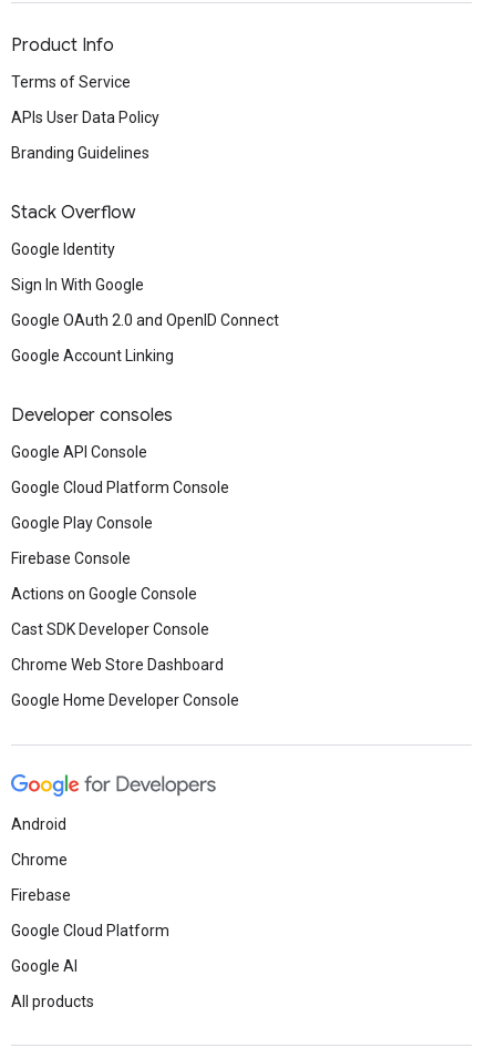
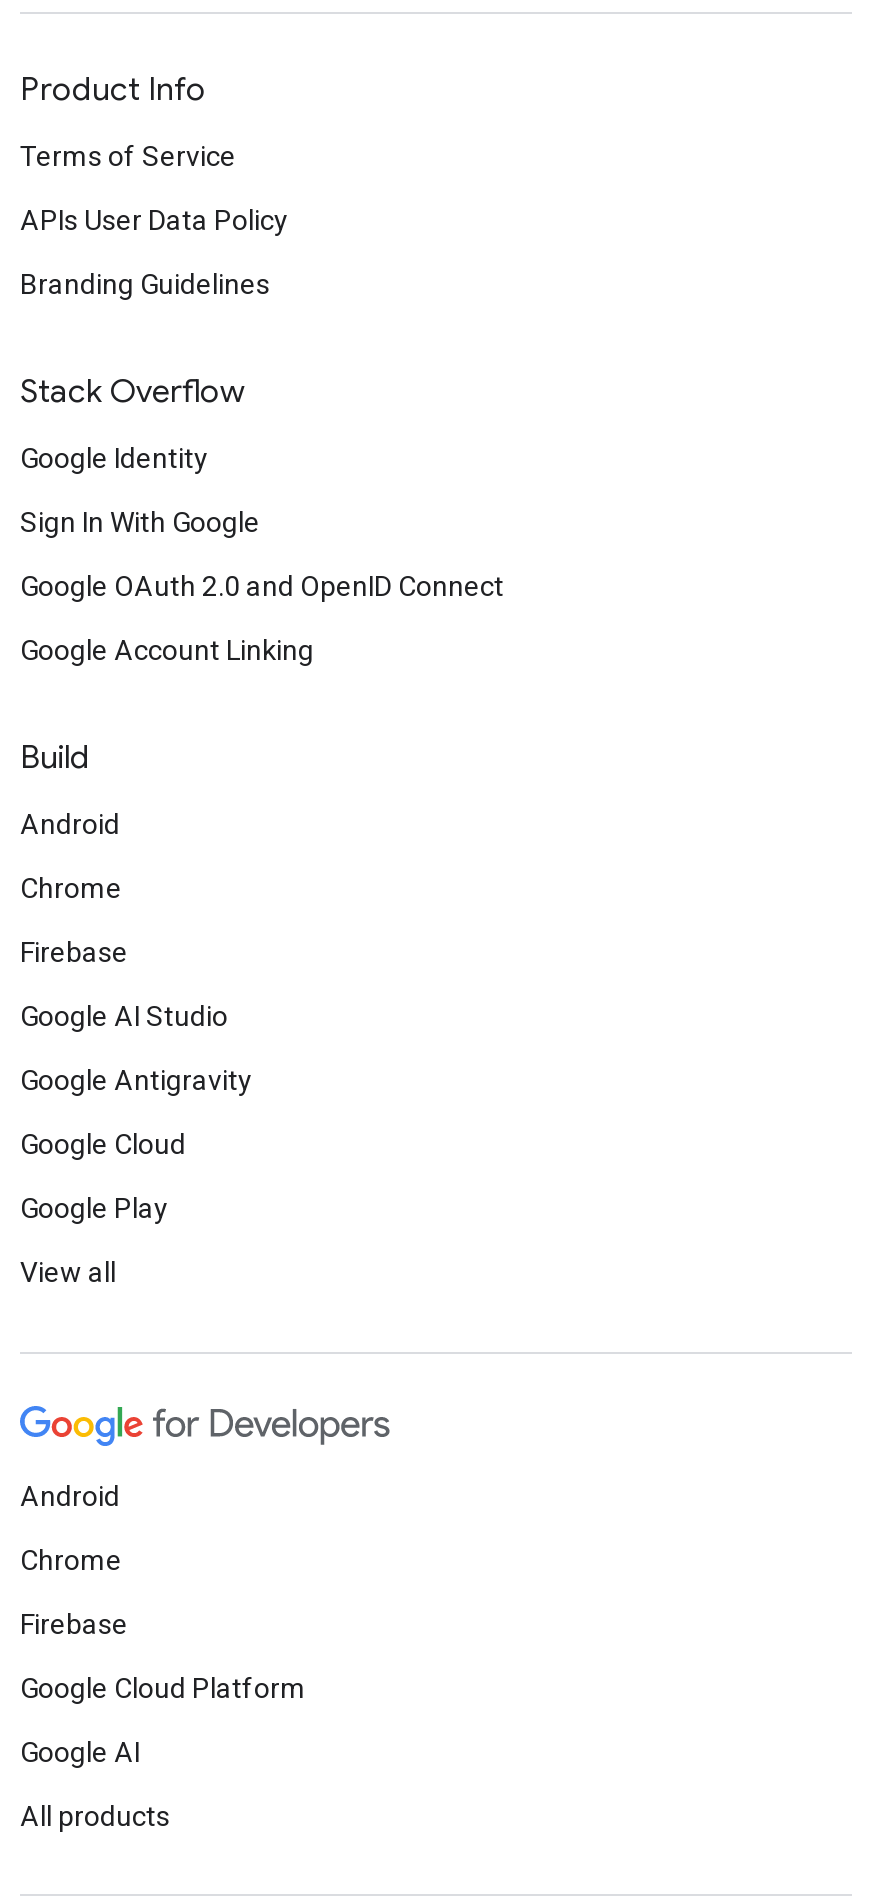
[11,404,173,427] Developer consoles -> [20,738,90,778] Build
[11,443,147,461] Google API Console -> [20,808,120,840] Android
[11,479,229,496] Google Cloud Platform Console -> [20,872,122,904] Chrome
[11,514,153,532] Google Play Console -> [20,936,128,968] Firebase
[11,549,131,567] Firebase Console -> [20,1000,228,1032] Google AI Studio
[11,585,197,603] Actions on Google Console -> [20,1064,252,1096] Google Antigravity
[11,620,209,638] Cast SDK Developer Console -> [20,1128,186,1160] Google Cloud
[11,656,224,674] Chrome Web Store Dashboard -> [20,1192,168,1224] Google Play
[11,691,239,709] Google Home Developer Console -> [20,1256,116,1288] View all

